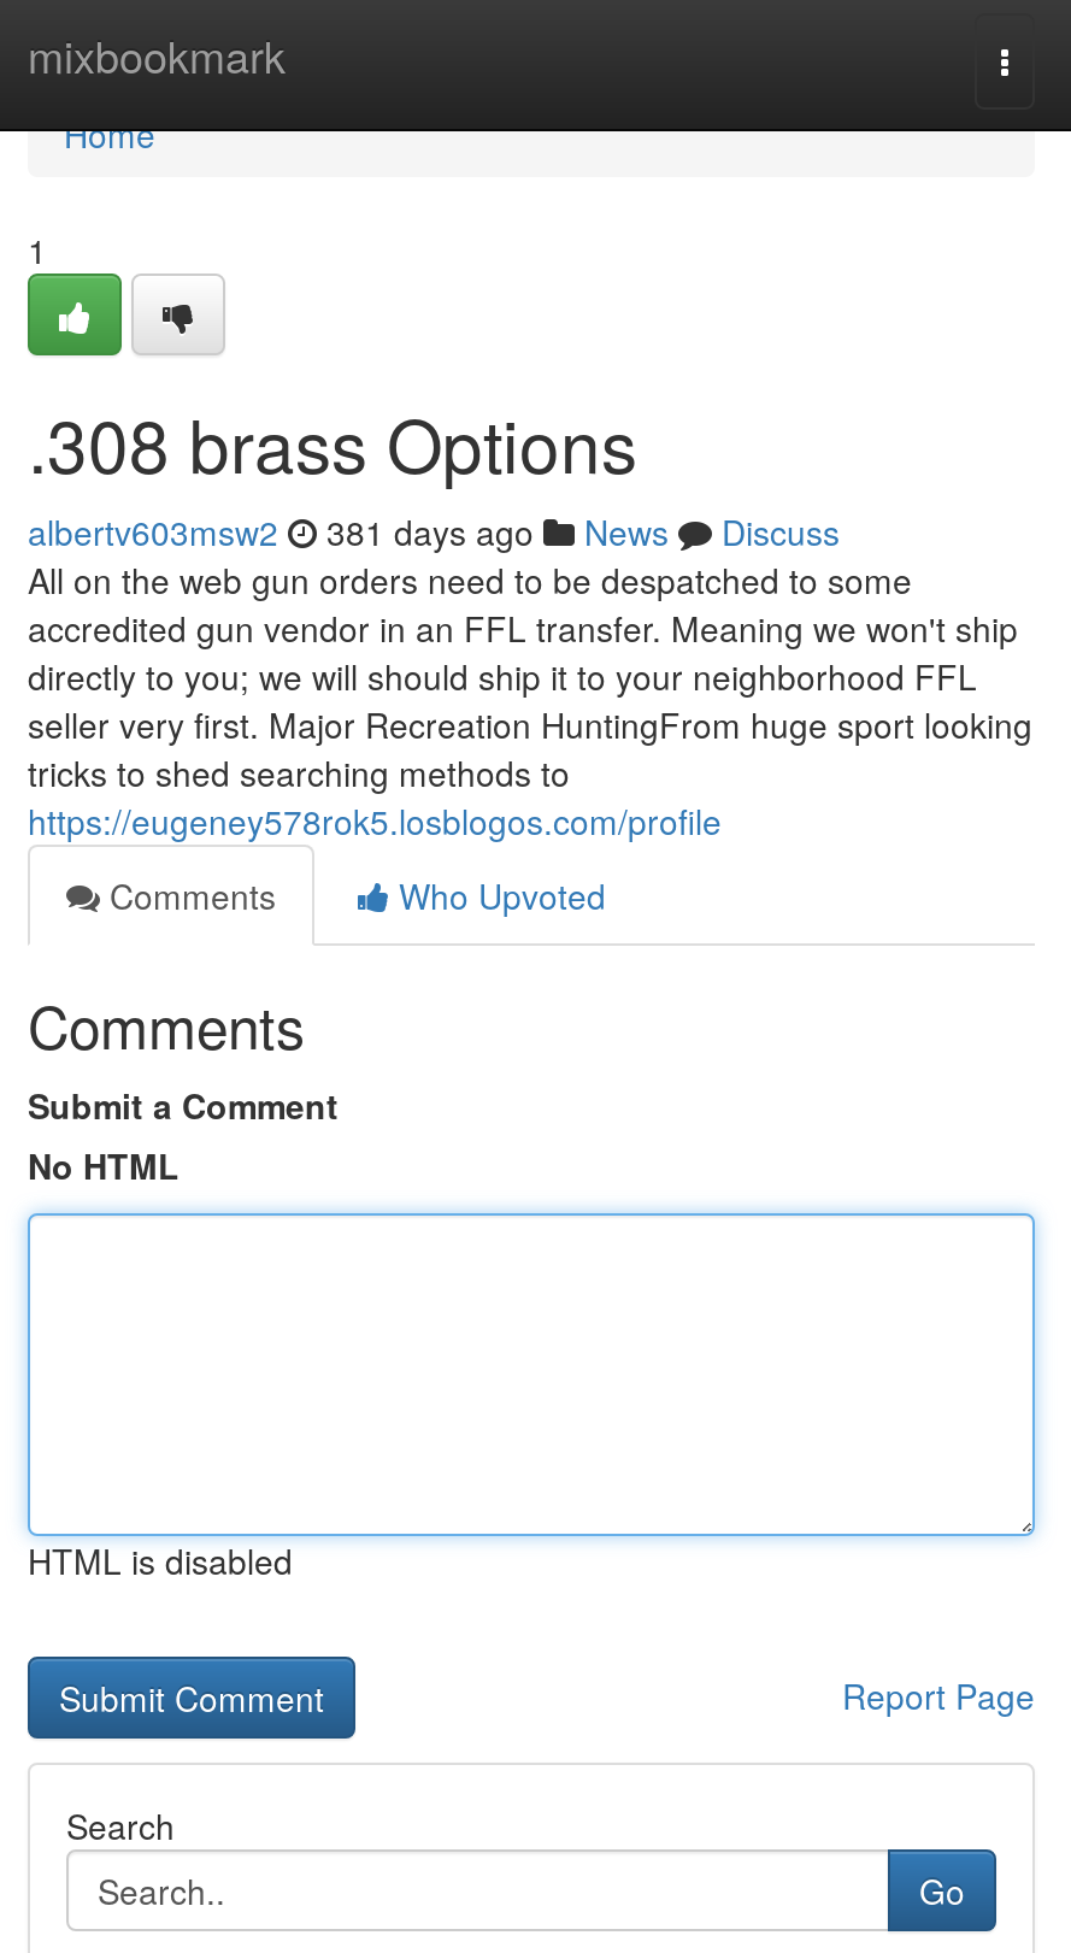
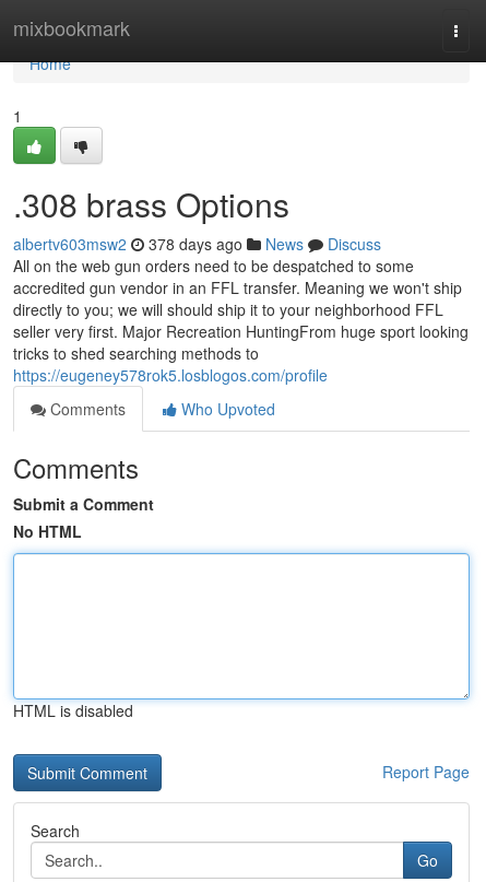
[28,507,840,555] albertv603msw2 381 days ago News Discuss -> [13,233,381,255] albertv603msw2 378 days ago News Discuss

